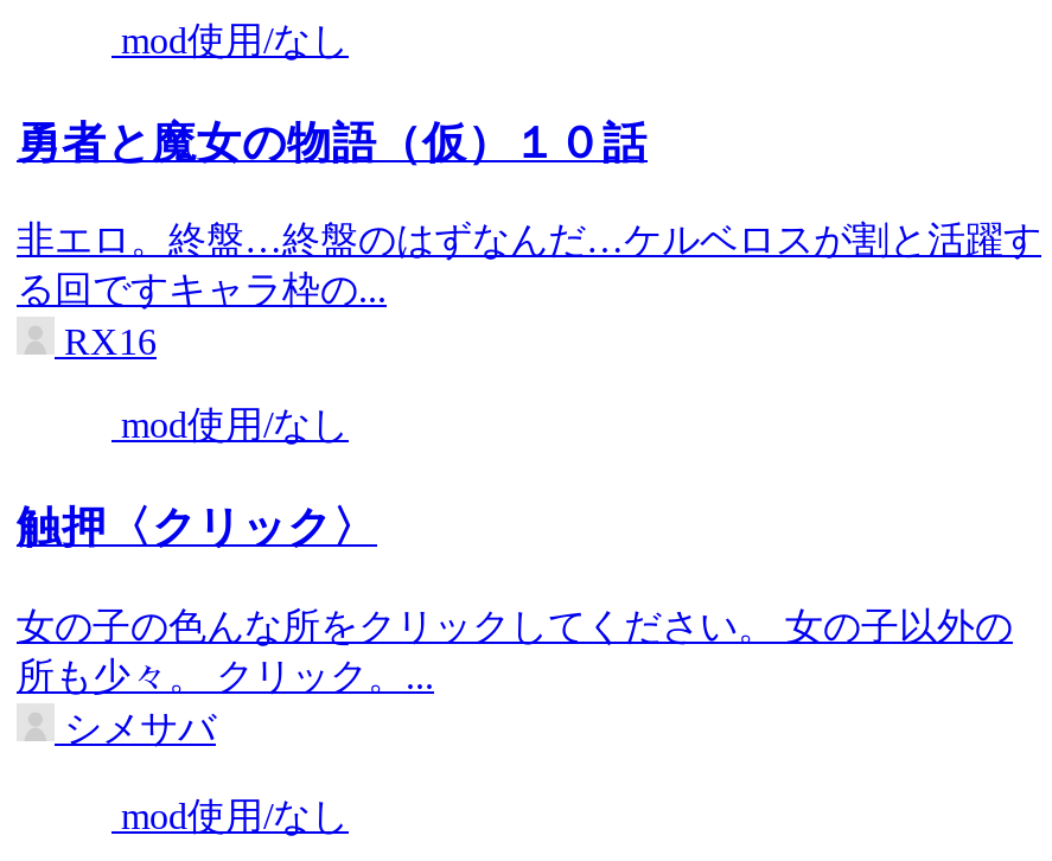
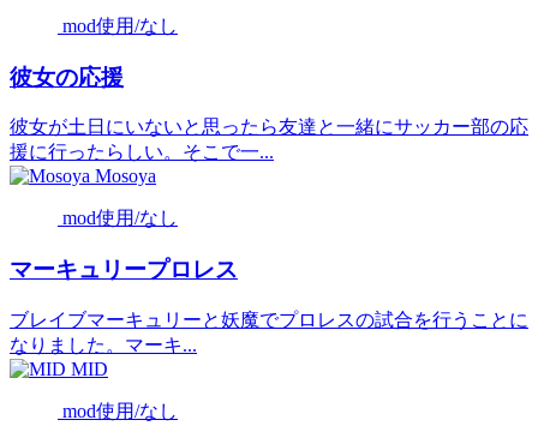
[17,117,648,167] 勇者と魔女の物語（仮）１０話 -> [10,64,124,90] 彼女の応援
[17,220,1041,363] 非エロ。終盤…終盤のはずなんだ…ケルベロスが割と活躍す | る回ですキャラ枠の... | RX16 -> [10,117,528,186] 彼女が土日にいないと思ったら友達と一緒にサッカー部の応 | 援に行ったらしい。そこで一... | Mosoya
[17,502,377,552] 触押〈クリック〉 -> [10,257,238,282] マーキュリープロレス
[17,606,1013,748] 女の子の色んな所をクリックしてください。 女の子以外の | 所も少々。 クリック。... | シメサバ -> [10,309,528,379] ブレイブマーキュリーと妖魔でプロレスの試合を行うことに | なりました。マーキ... | MID

